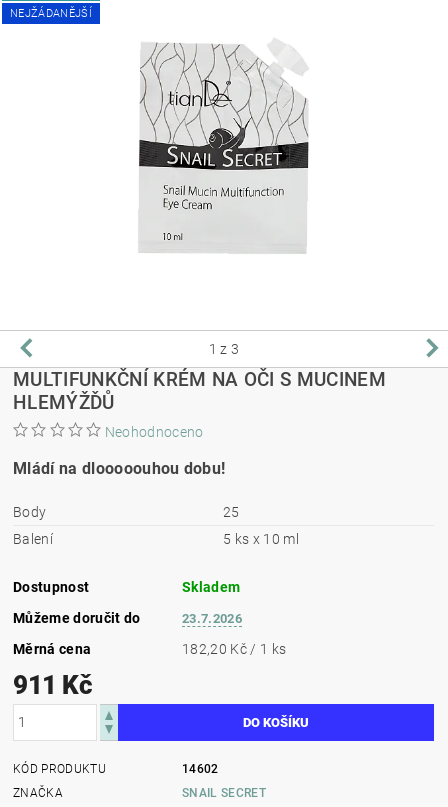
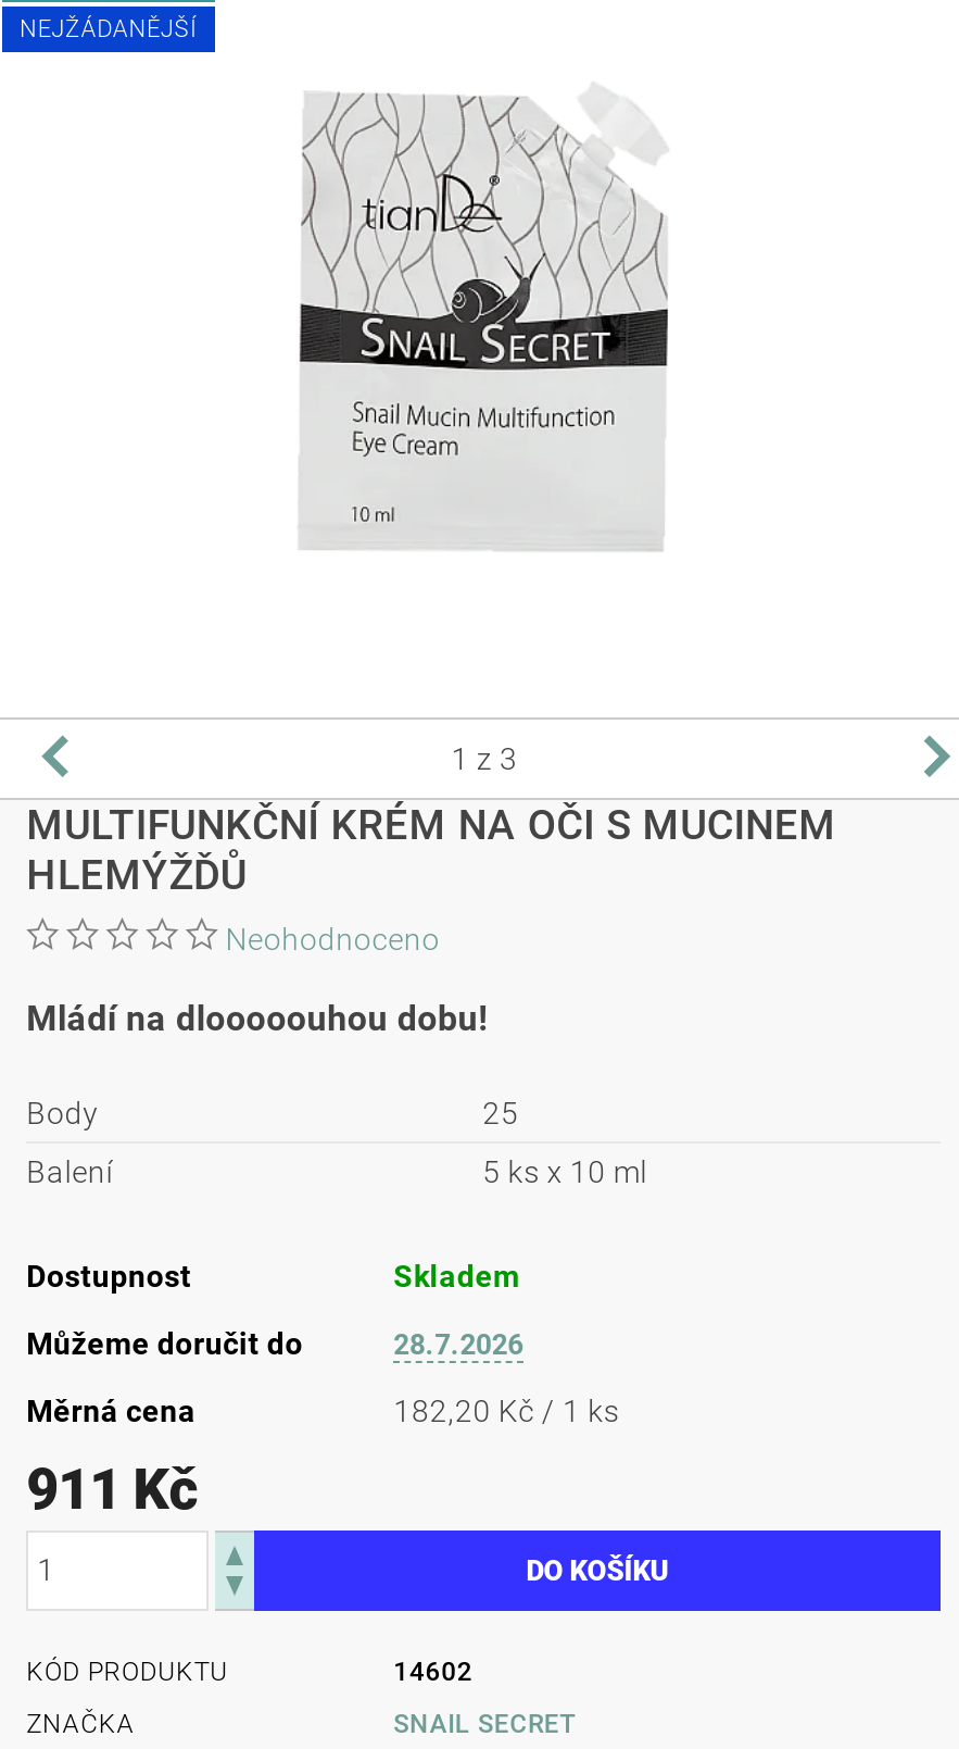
[182,611,242,626] 23.7.2026 -> [393,1328,523,1361] 28.7.2026

